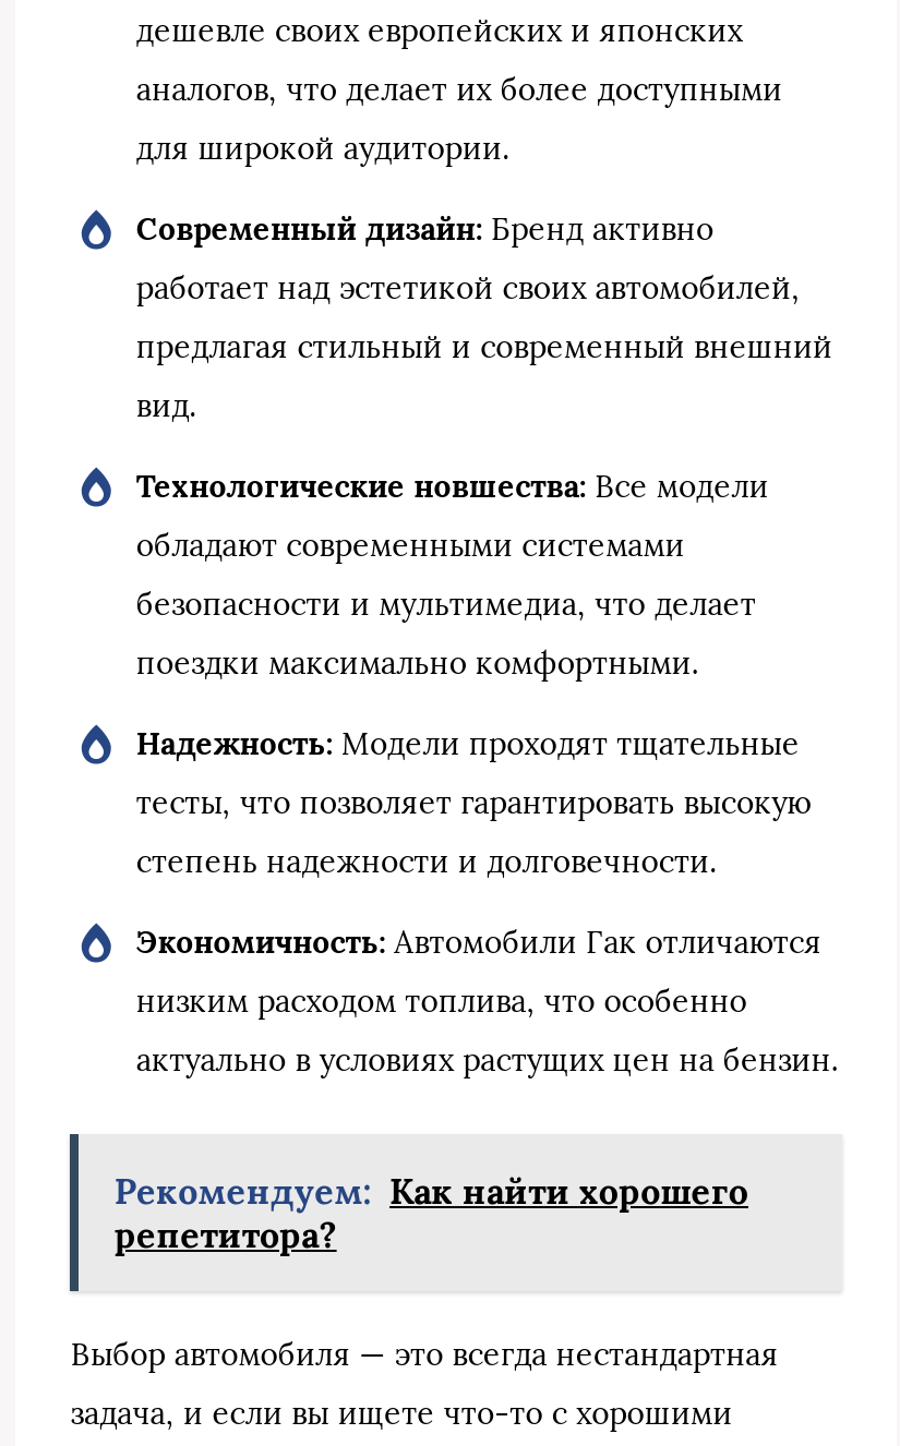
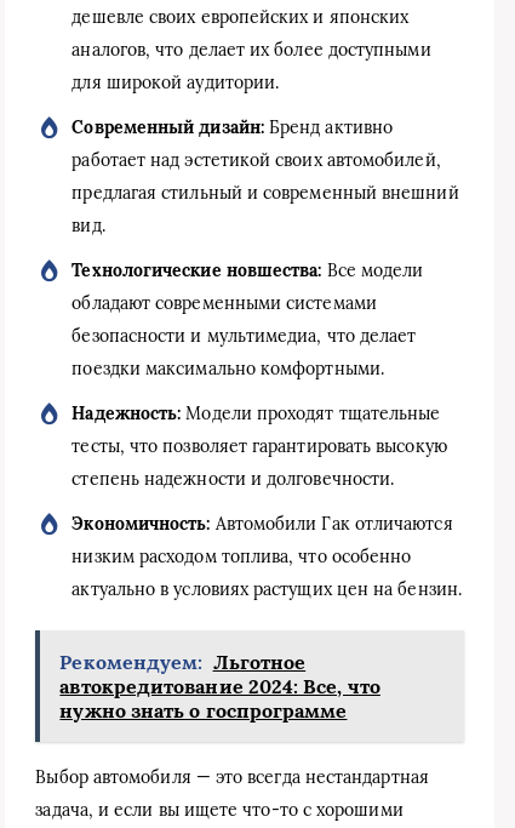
[114,1169,748,1257] Рекомендуем: Как найти хорошего | репетитора? -> [60,650,380,723] Рекомендуем: Льготное | автокредитование 2024: Все, что | нужно знать о госпрограмме

